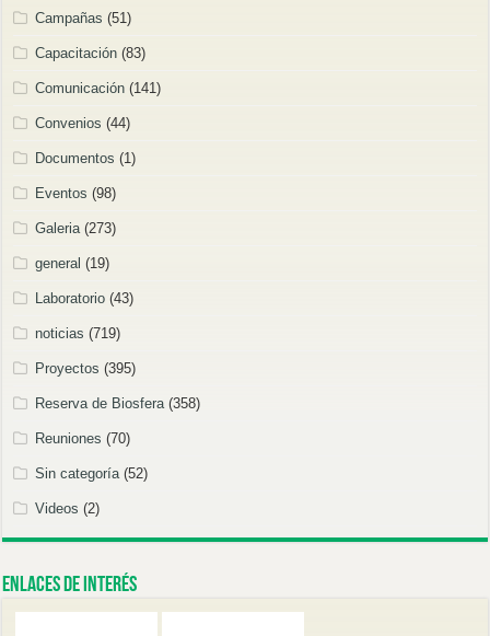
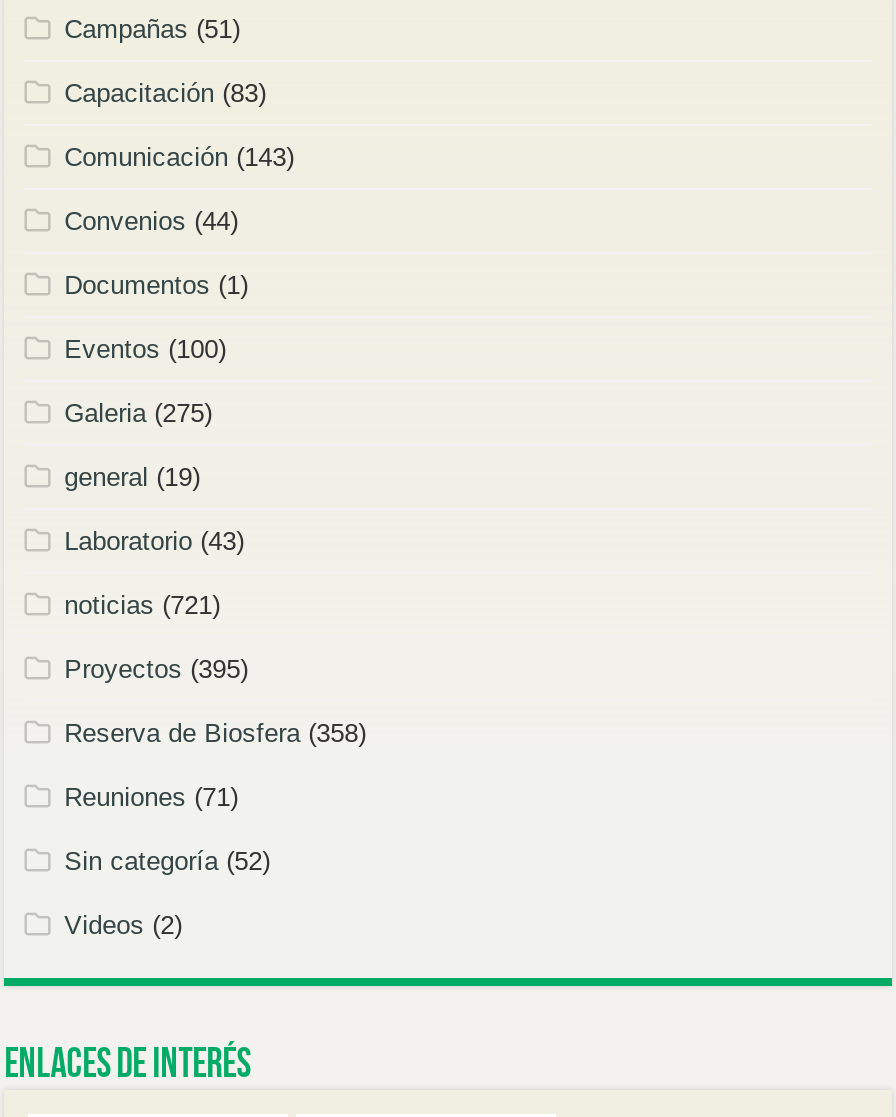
[35,79,161,96] Comunicación (141) -> [64,141,294,171] Comunicación (143)
[35,185,116,201] Eventos (98) -> [64,333,226,363] Eventos (100)
[35,220,116,236] Galeria (273) -> [64,397,212,427] Galeria (275)
[35,325,120,341] noticias (719) -> [64,589,220,619] noticias (721)
[35,430,130,446] Reuniones (70) -> [64,781,238,811] Reuniones (71)

